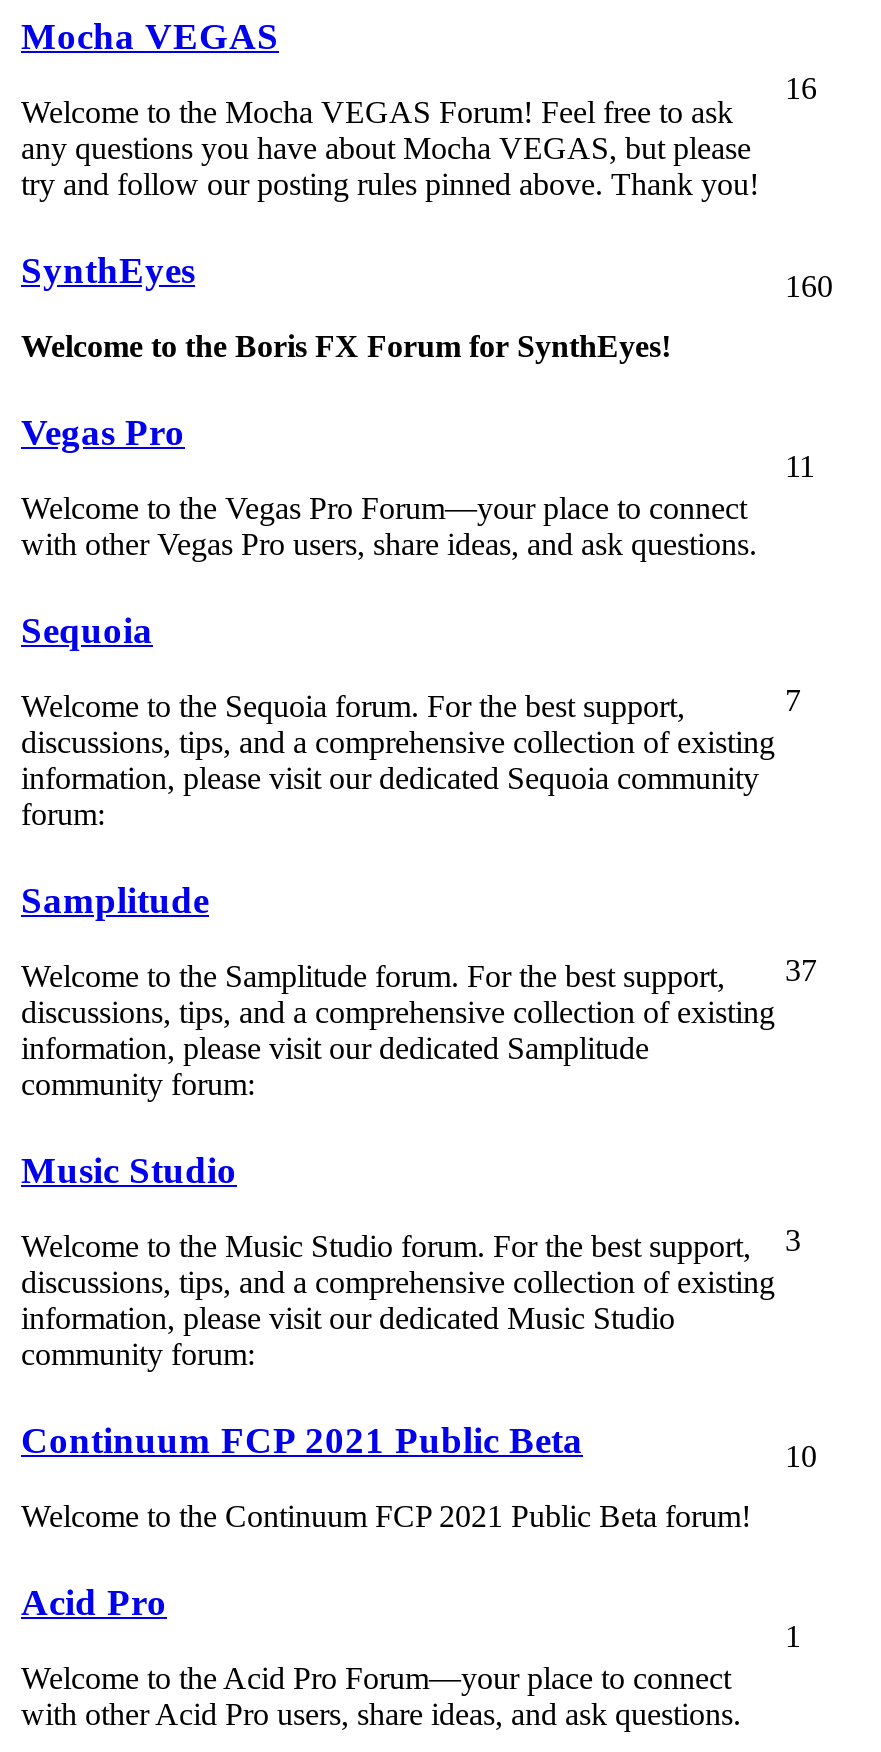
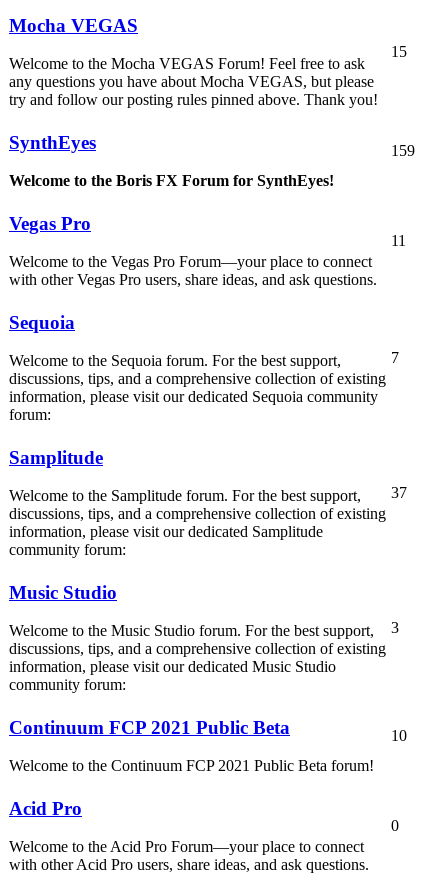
[785,71,817,105] 16 -> [391,43,407,60] 15
[785,269,833,303] 160 -> [391,142,415,159] 159
[785,1619,801,1653] 1 -> [391,817,399,834] 0

